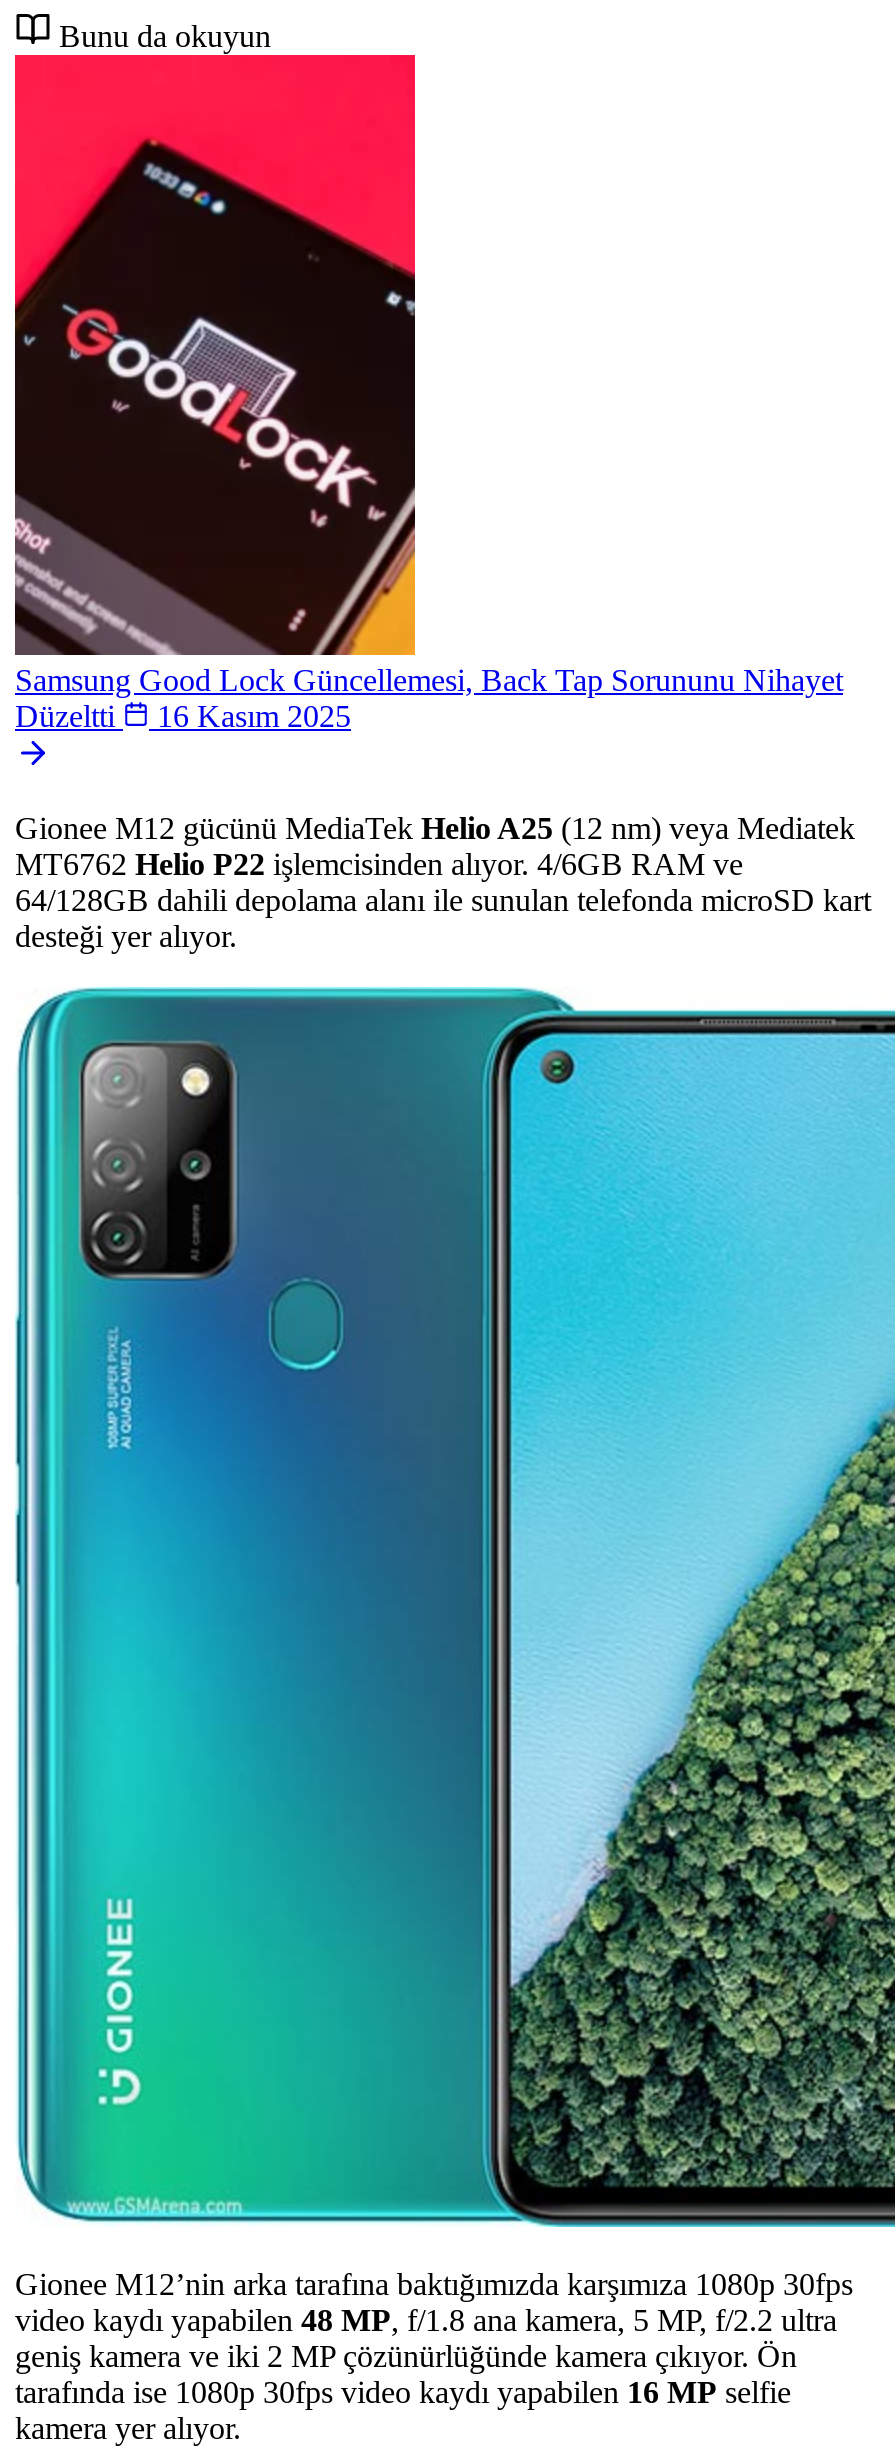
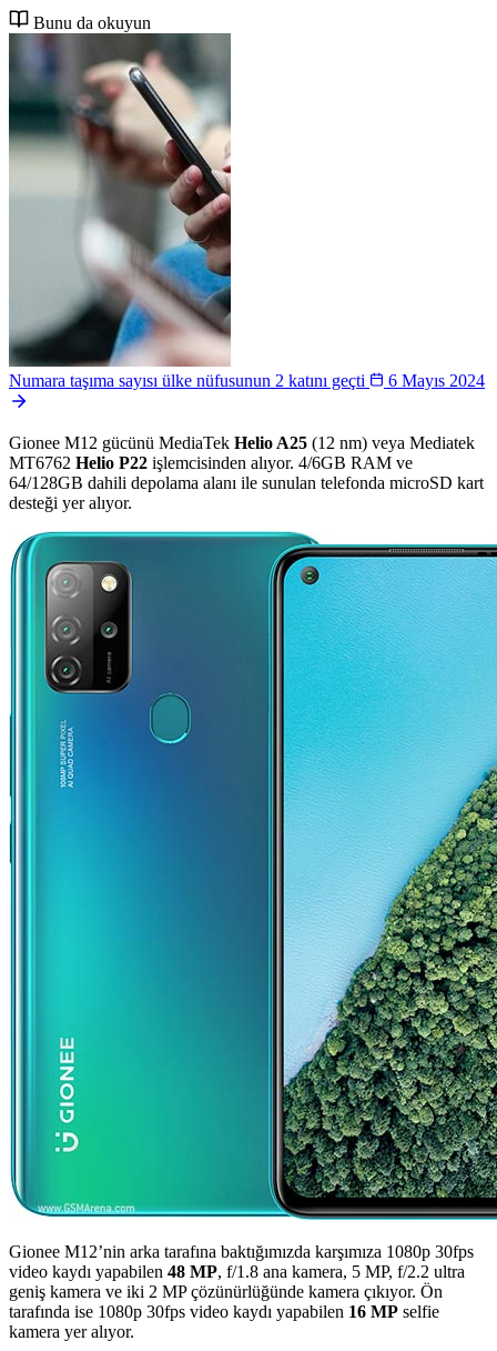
[13,53,843,733] [image] | Samsung Good Lock Güncellemesi, Back Tap Sorununu Nihayet | Düzeltti | 16 Kasım 2025 -> [8,32,485,390] [image] | Numara taşıma sayısı ülke nüfusunun 2 katını geçti | 6 Mayıs 2024

